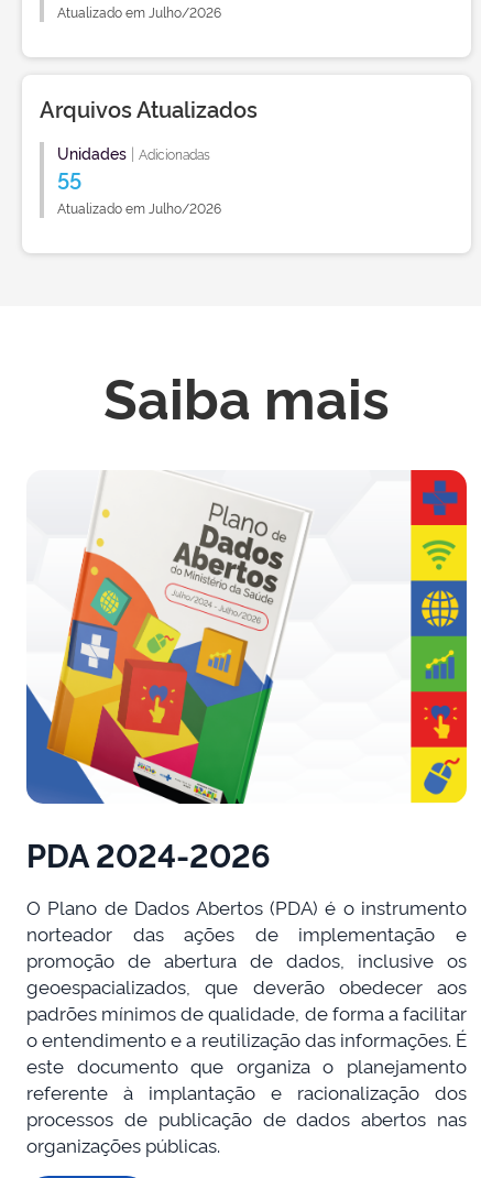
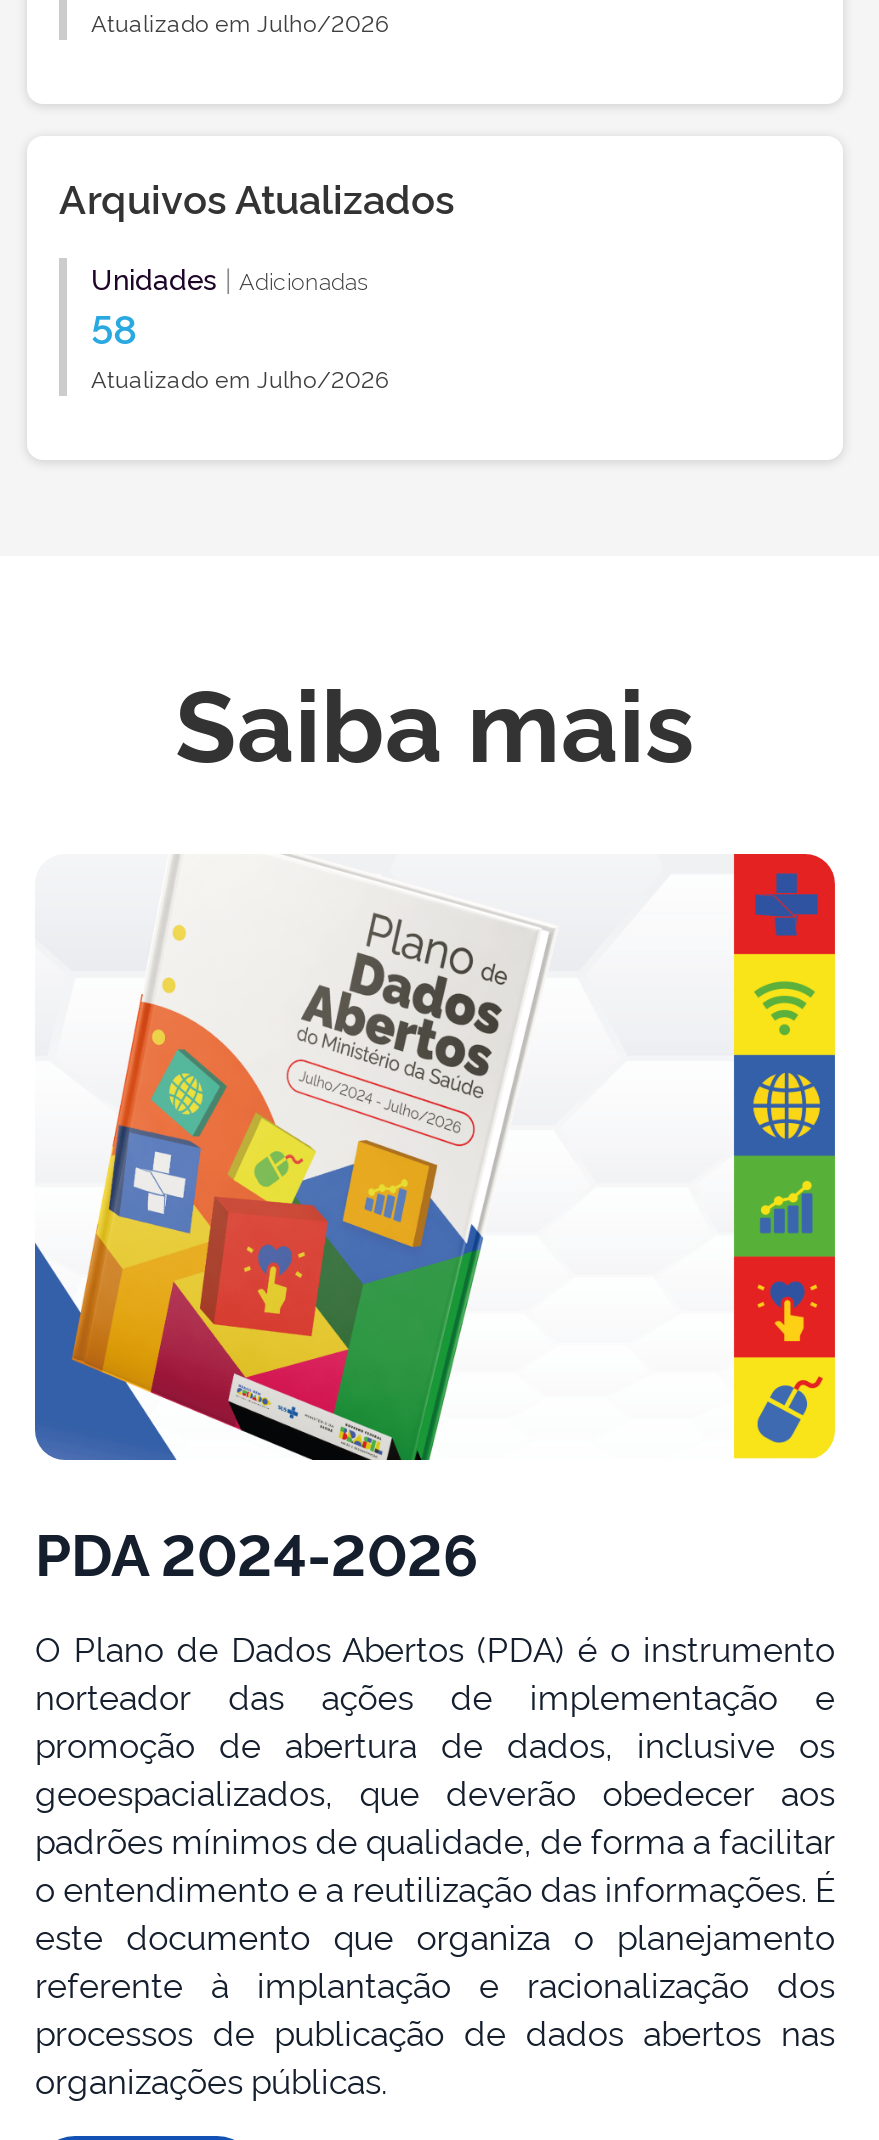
[57,163,81,194] 55 -> [91,297,137,353] 58

